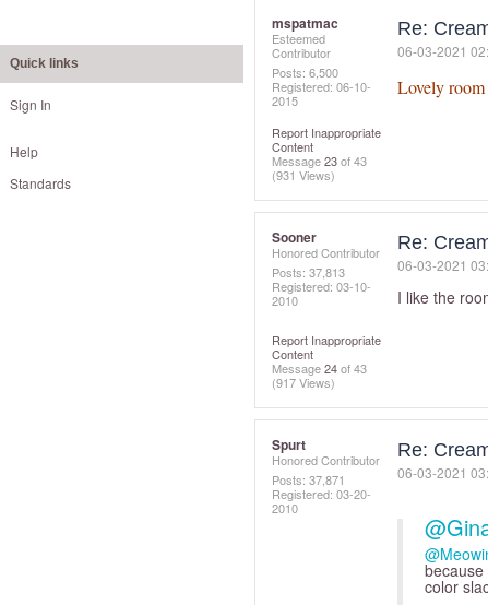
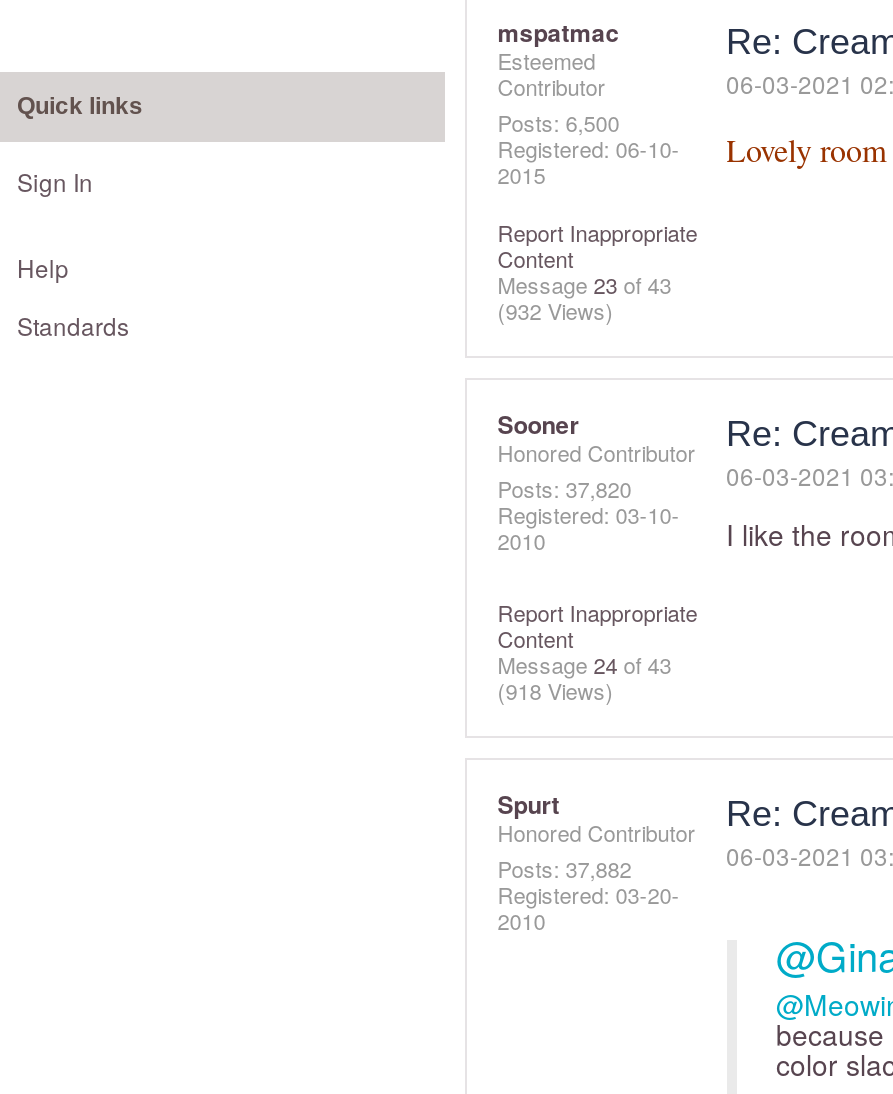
[272,166,335,183] (931 Views) -> [497,294,613,326] (932 Views)
[272,263,345,281] Posts: 37,813 -> [497,472,631,504] Posts: 37,820
[272,373,335,391] (917 Views) -> [497,674,613,706] (918 Views)
[272,471,345,488] Posts: 37,871 -> [497,852,631,884] Posts: 37,882

